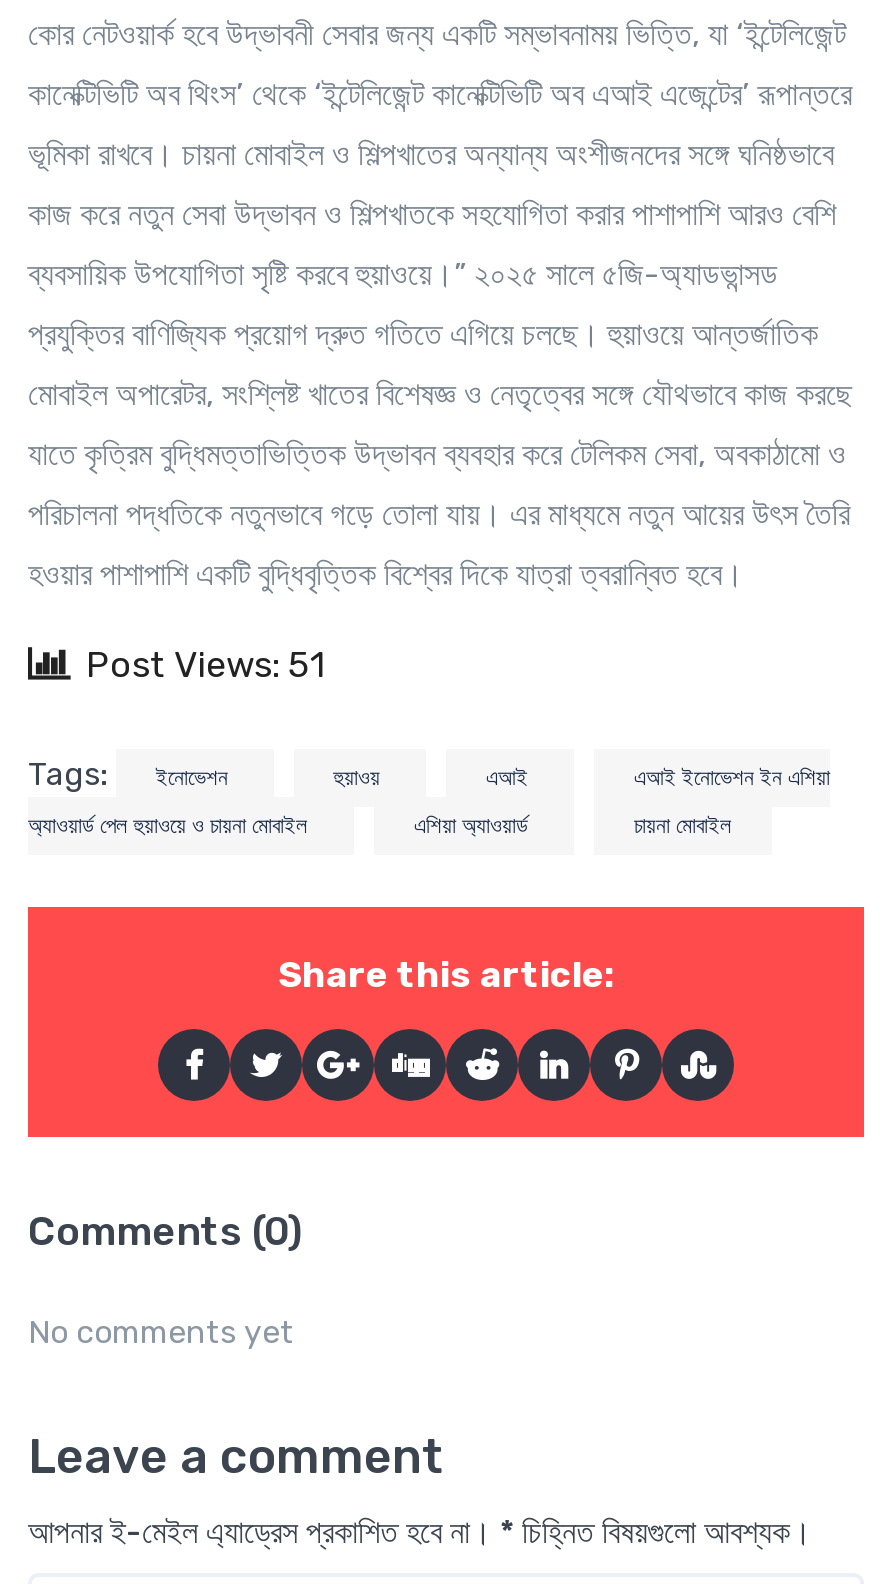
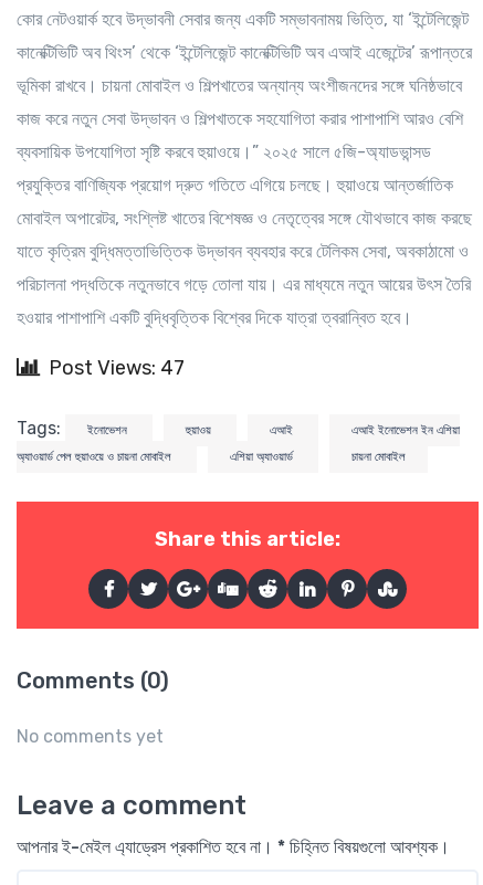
[86,643,326,687] Post Views: 51 -> [49,356,185,380] Post Views: 47

